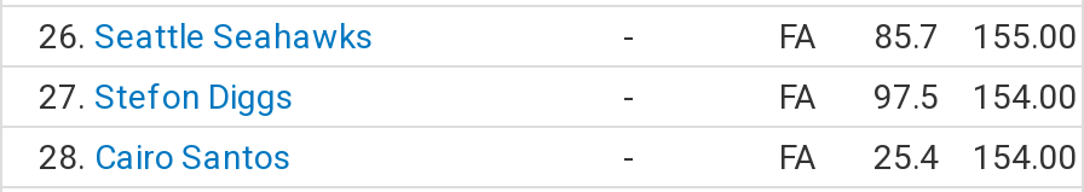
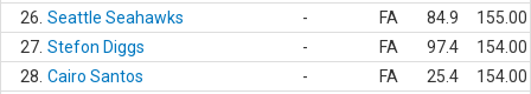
[779,17,1077,56] FA 85.7 155.00 -> [379,8,527,27] FA 84.9 155.00
[779,77,1077,116] FA 97.5 154.00 -> [379,38,527,56] FA 97.4 154.00

